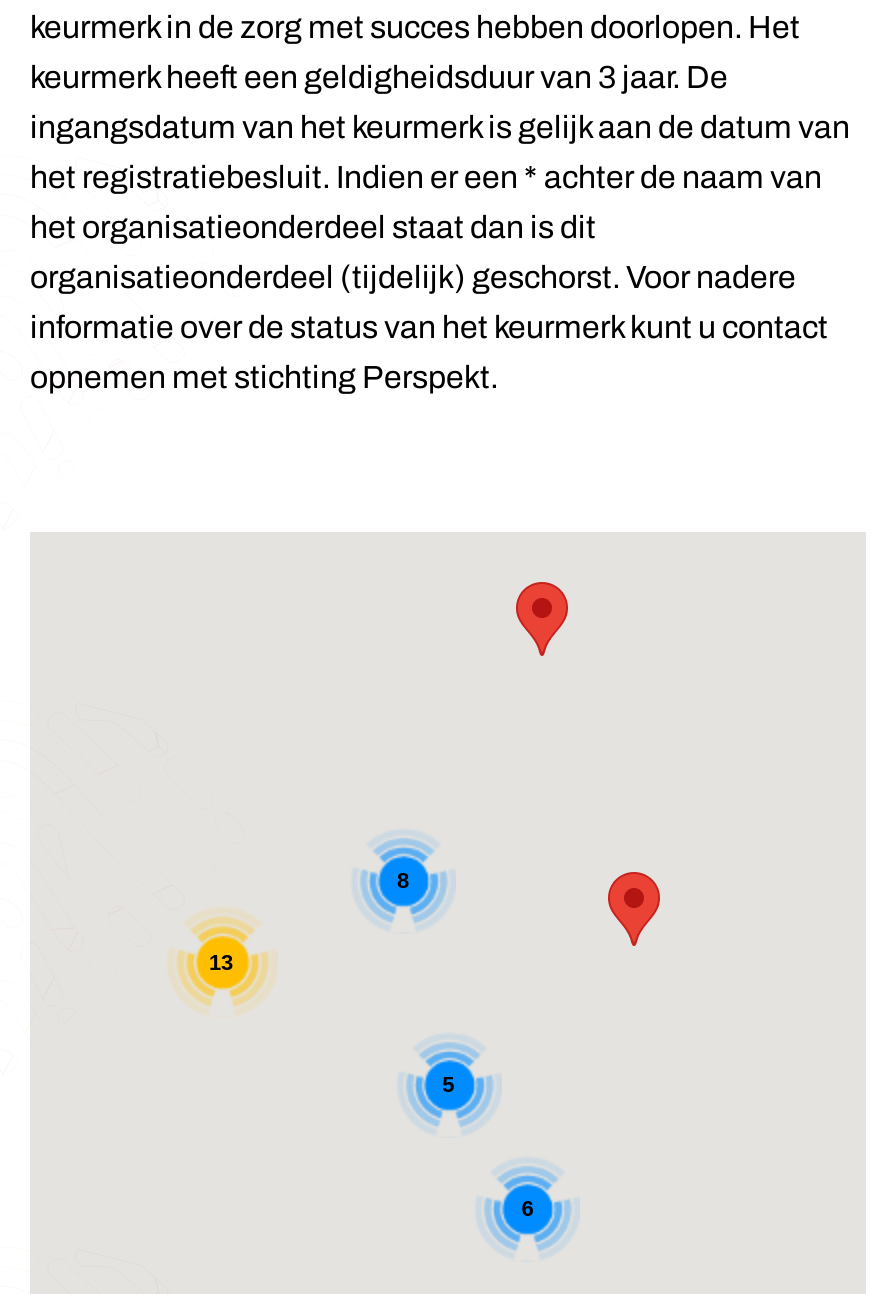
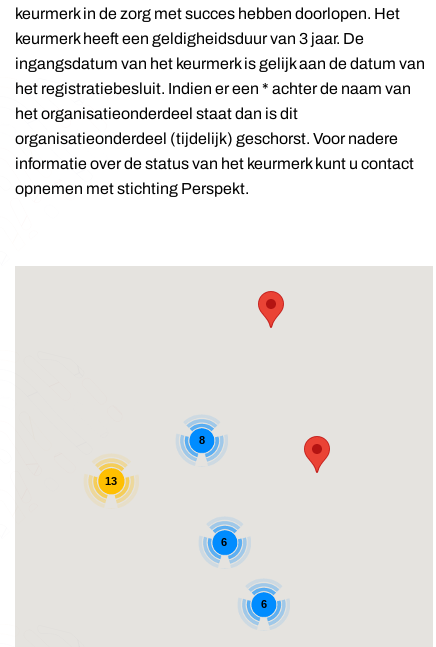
[442,1072,454,1096] 5 -> [221,536,227,548] 6

